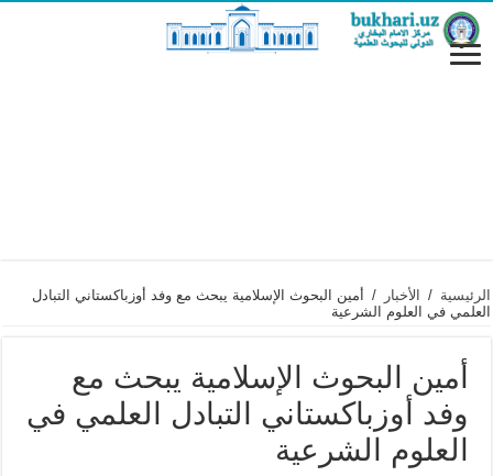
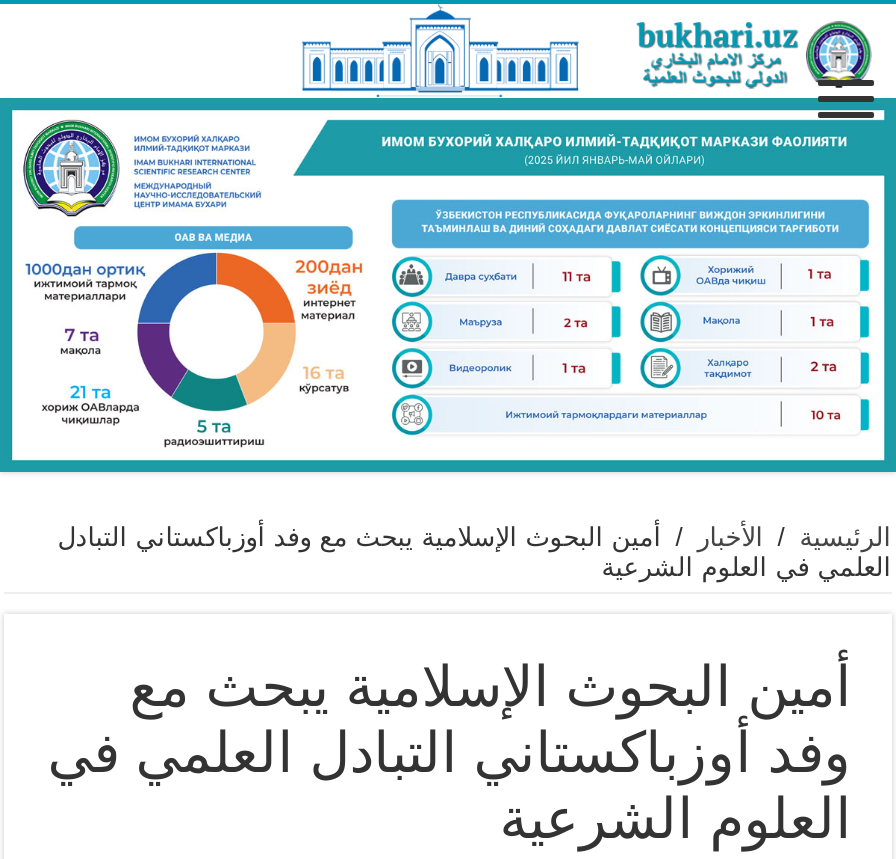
none -> [6,96,890,474] [image]

